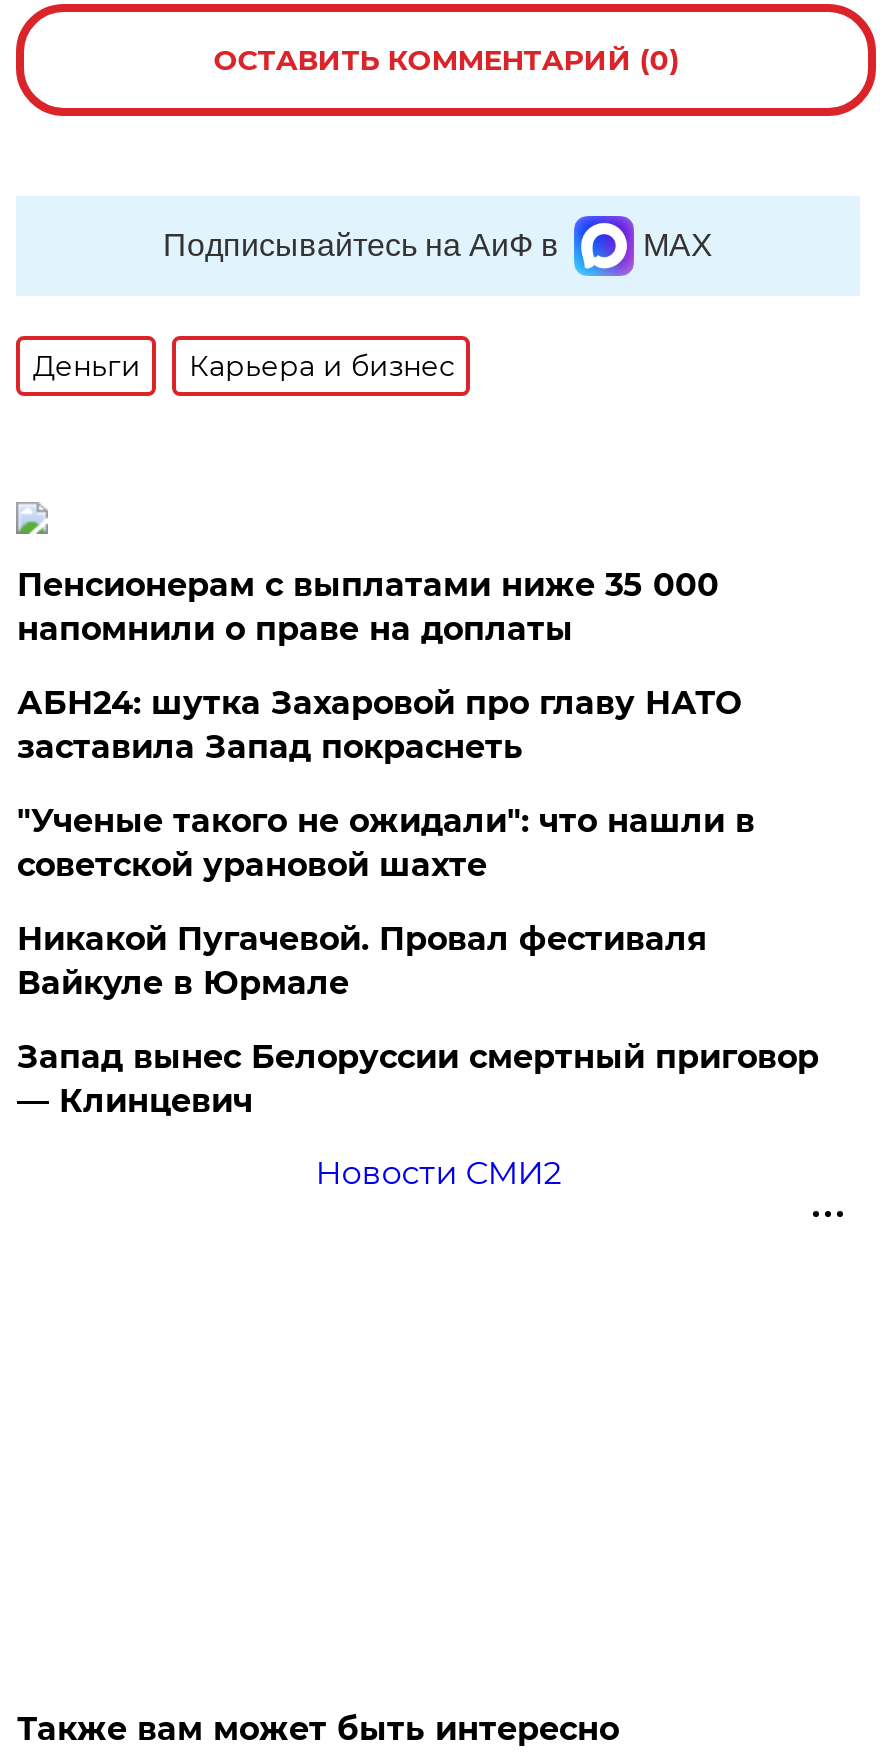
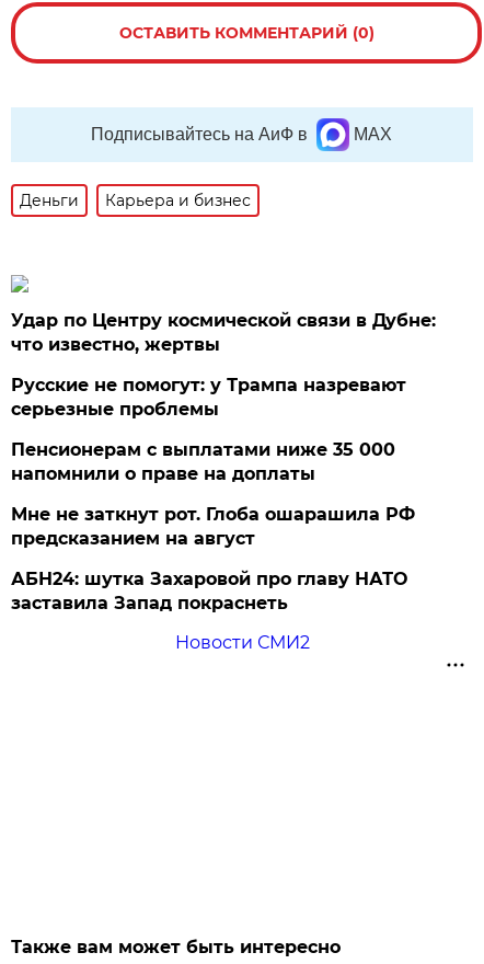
none -> [11,310,436,420] Удар по Центру космической связи в Дубне: | что известно, жертвы | Русские не помогут: у Трампа назревают | серьезные проблемы
moved [17,566,719,648] -> [11,439,396,484]: Пенсионерам с выплатами ниже 35 000 | напомнили о праве на доплаты
none -> [11,504,415,549] Мне не заткнут рот. Глоба ошарашила РФ | предсказанием на август
moved [17,684,741,766] -> [11,569,408,613]: АБН24: шутка Захаровой про главу НАТО | заставила Запад покраснеть
[17,802,819,1120] "Ученые такого не ожидали": что нашли в | советской урановой шахте | Никакой Пугачевой. Провал фестиваля | Вайкуле в Юрмале | Запад вынес Белоруссии смертный приговор | — Клинцевич -> none

